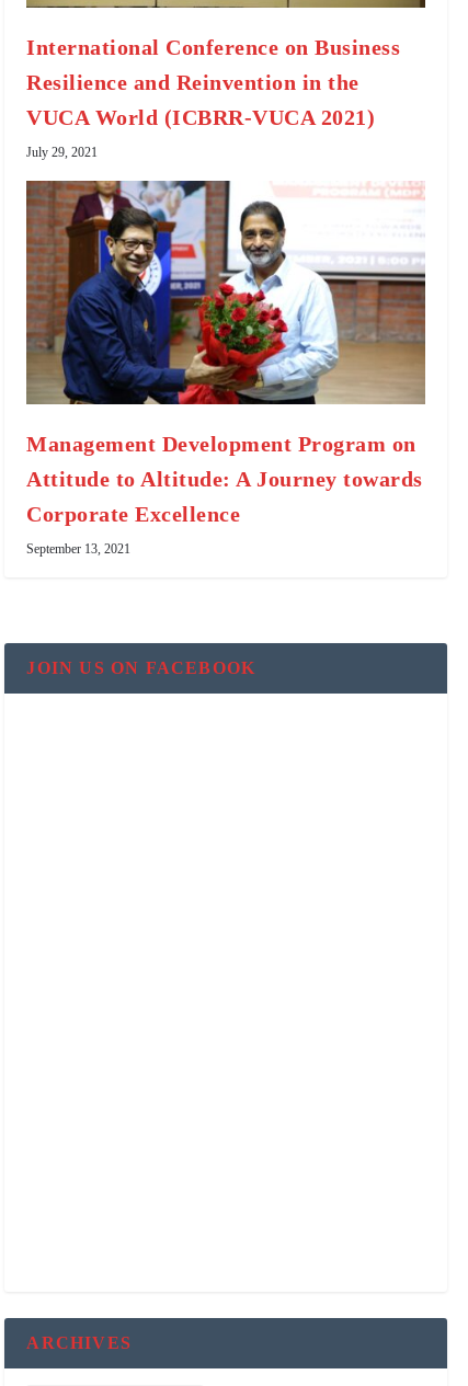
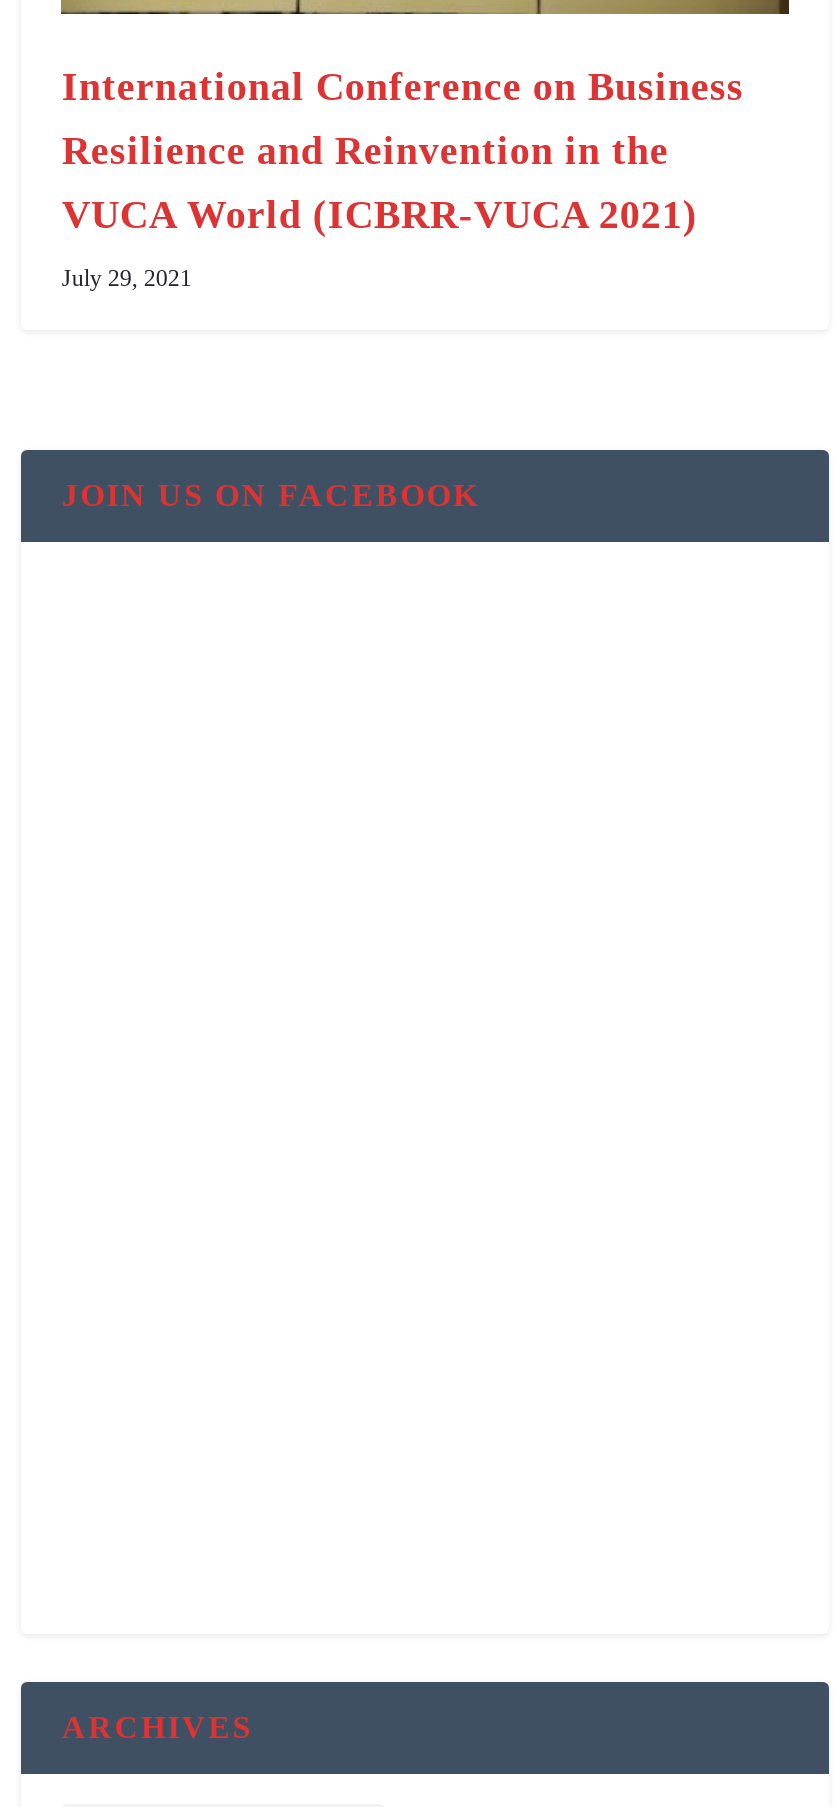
[26,180,426,556] [image] | Management Development Program on | Attitude to Altitude: A Journey towards | Corporate Excellence | September 13, 2021 -> none

